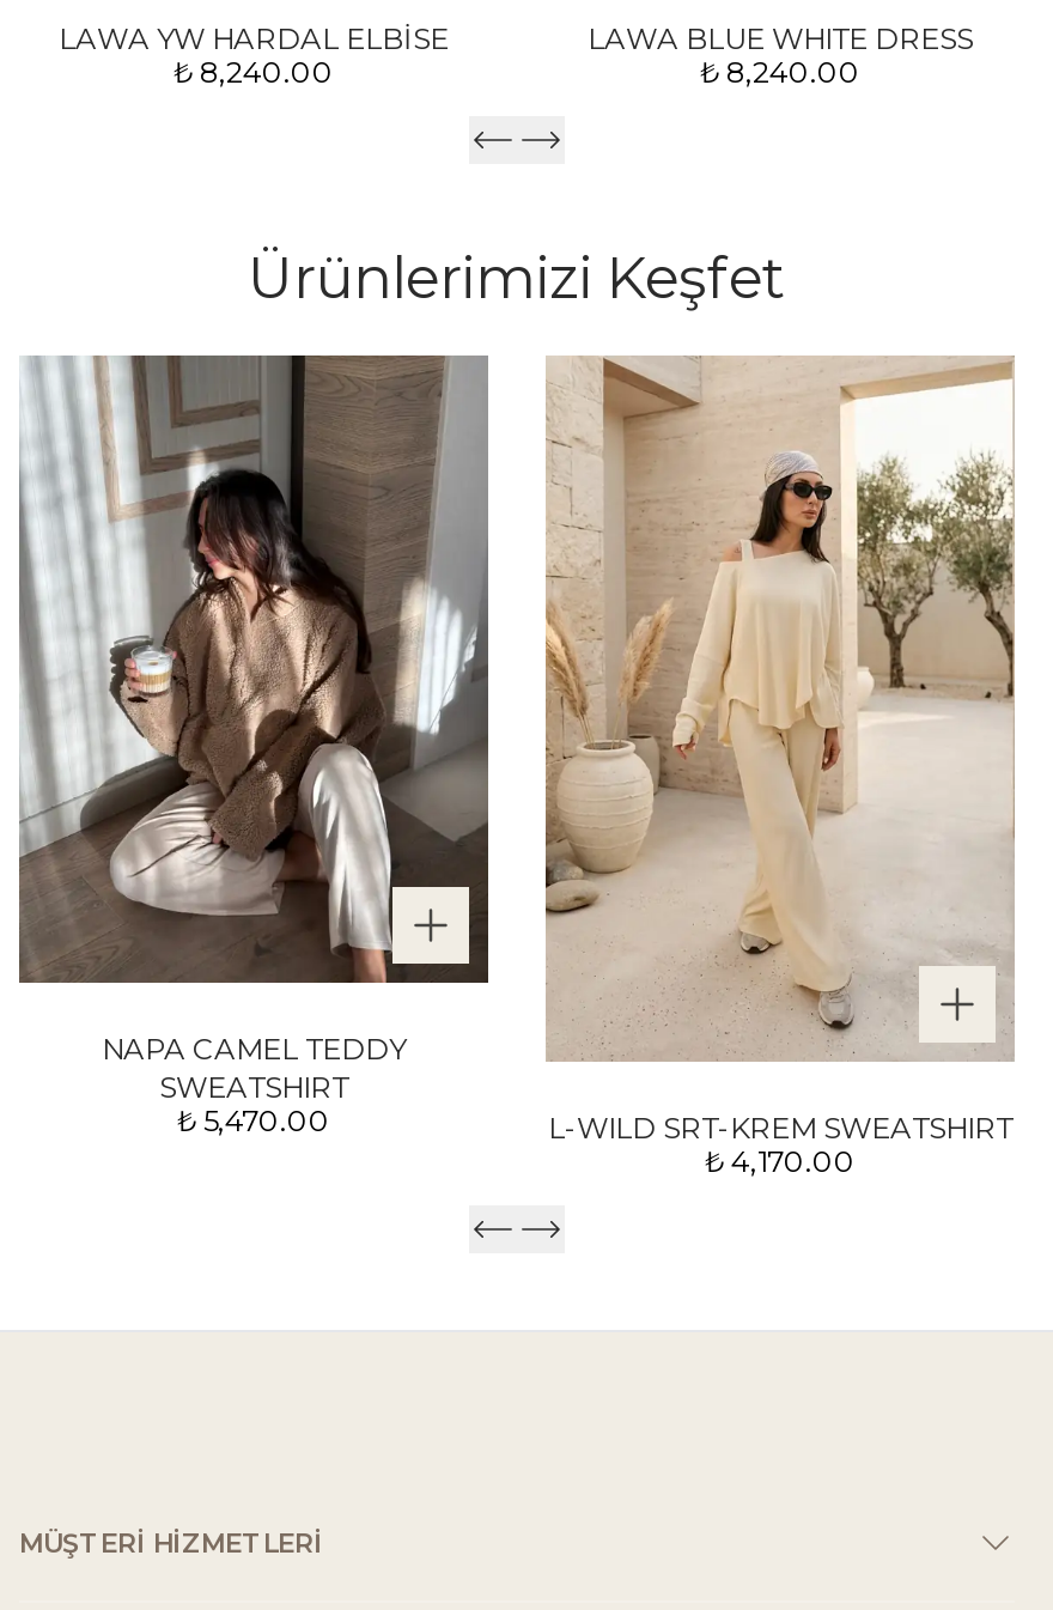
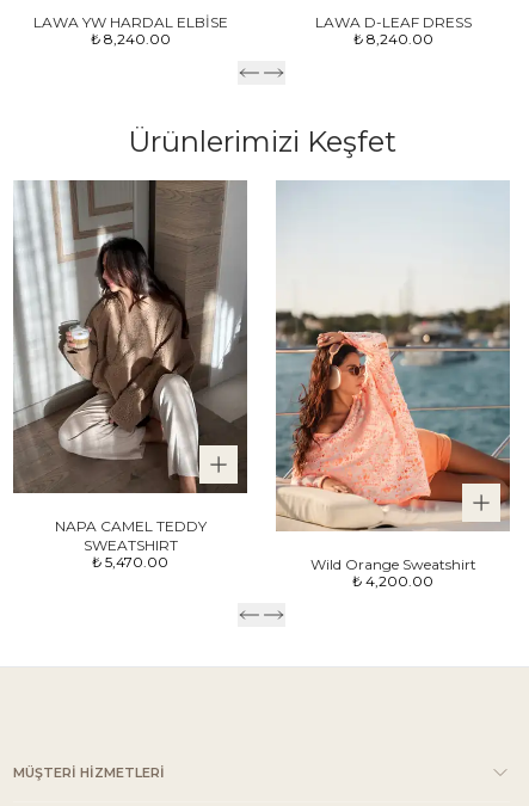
[588,21,973,57] LAWA BLUE WHITE DRESS -> [315,13,471,31] LAWA D-LEAF DRESS
[543,356,1015,1178] [image] | L-WILD SRT-KREM SWEATSHIRT | ₺ 4,170.00 -> [275,181,511,590] [image] | Wild Orange Sweatshirt | ₺ 4,200.00

